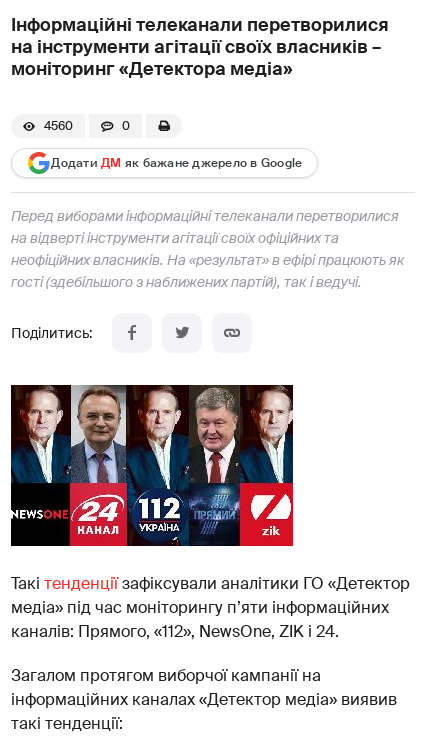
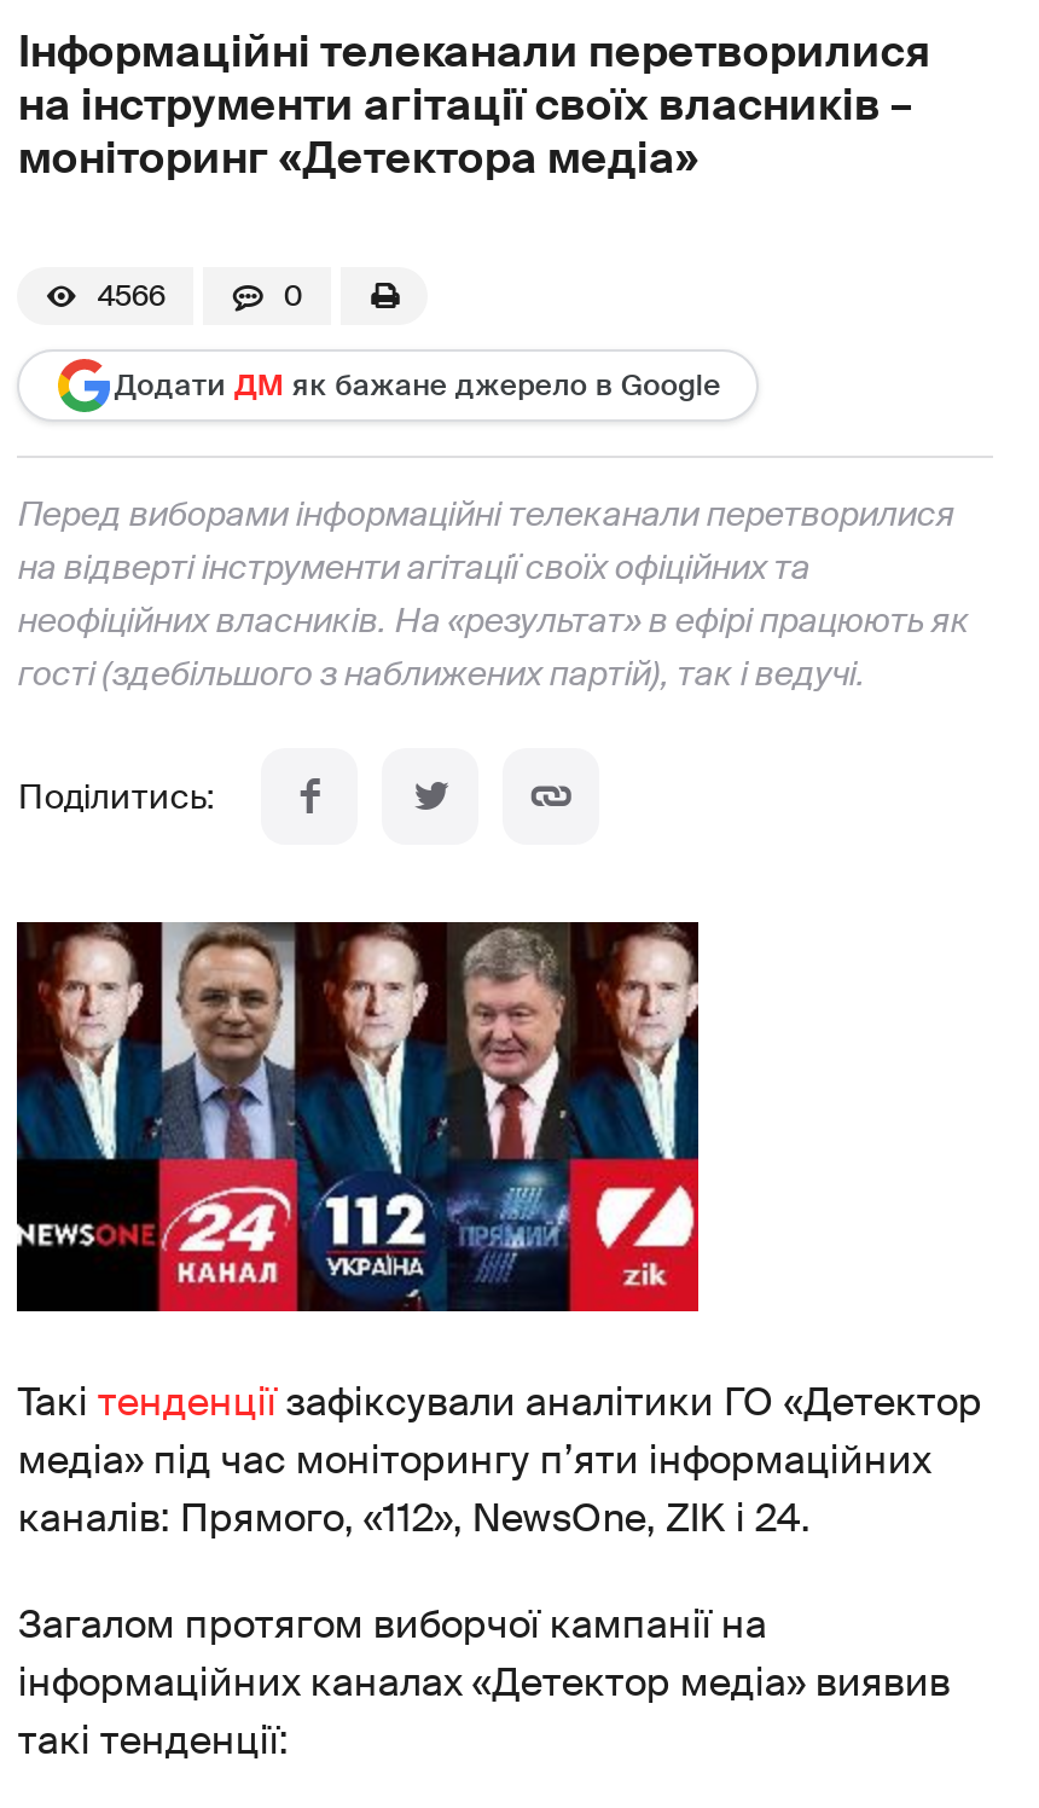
[44,118,73,134] 4560 -> [98,276,165,315] 4566

